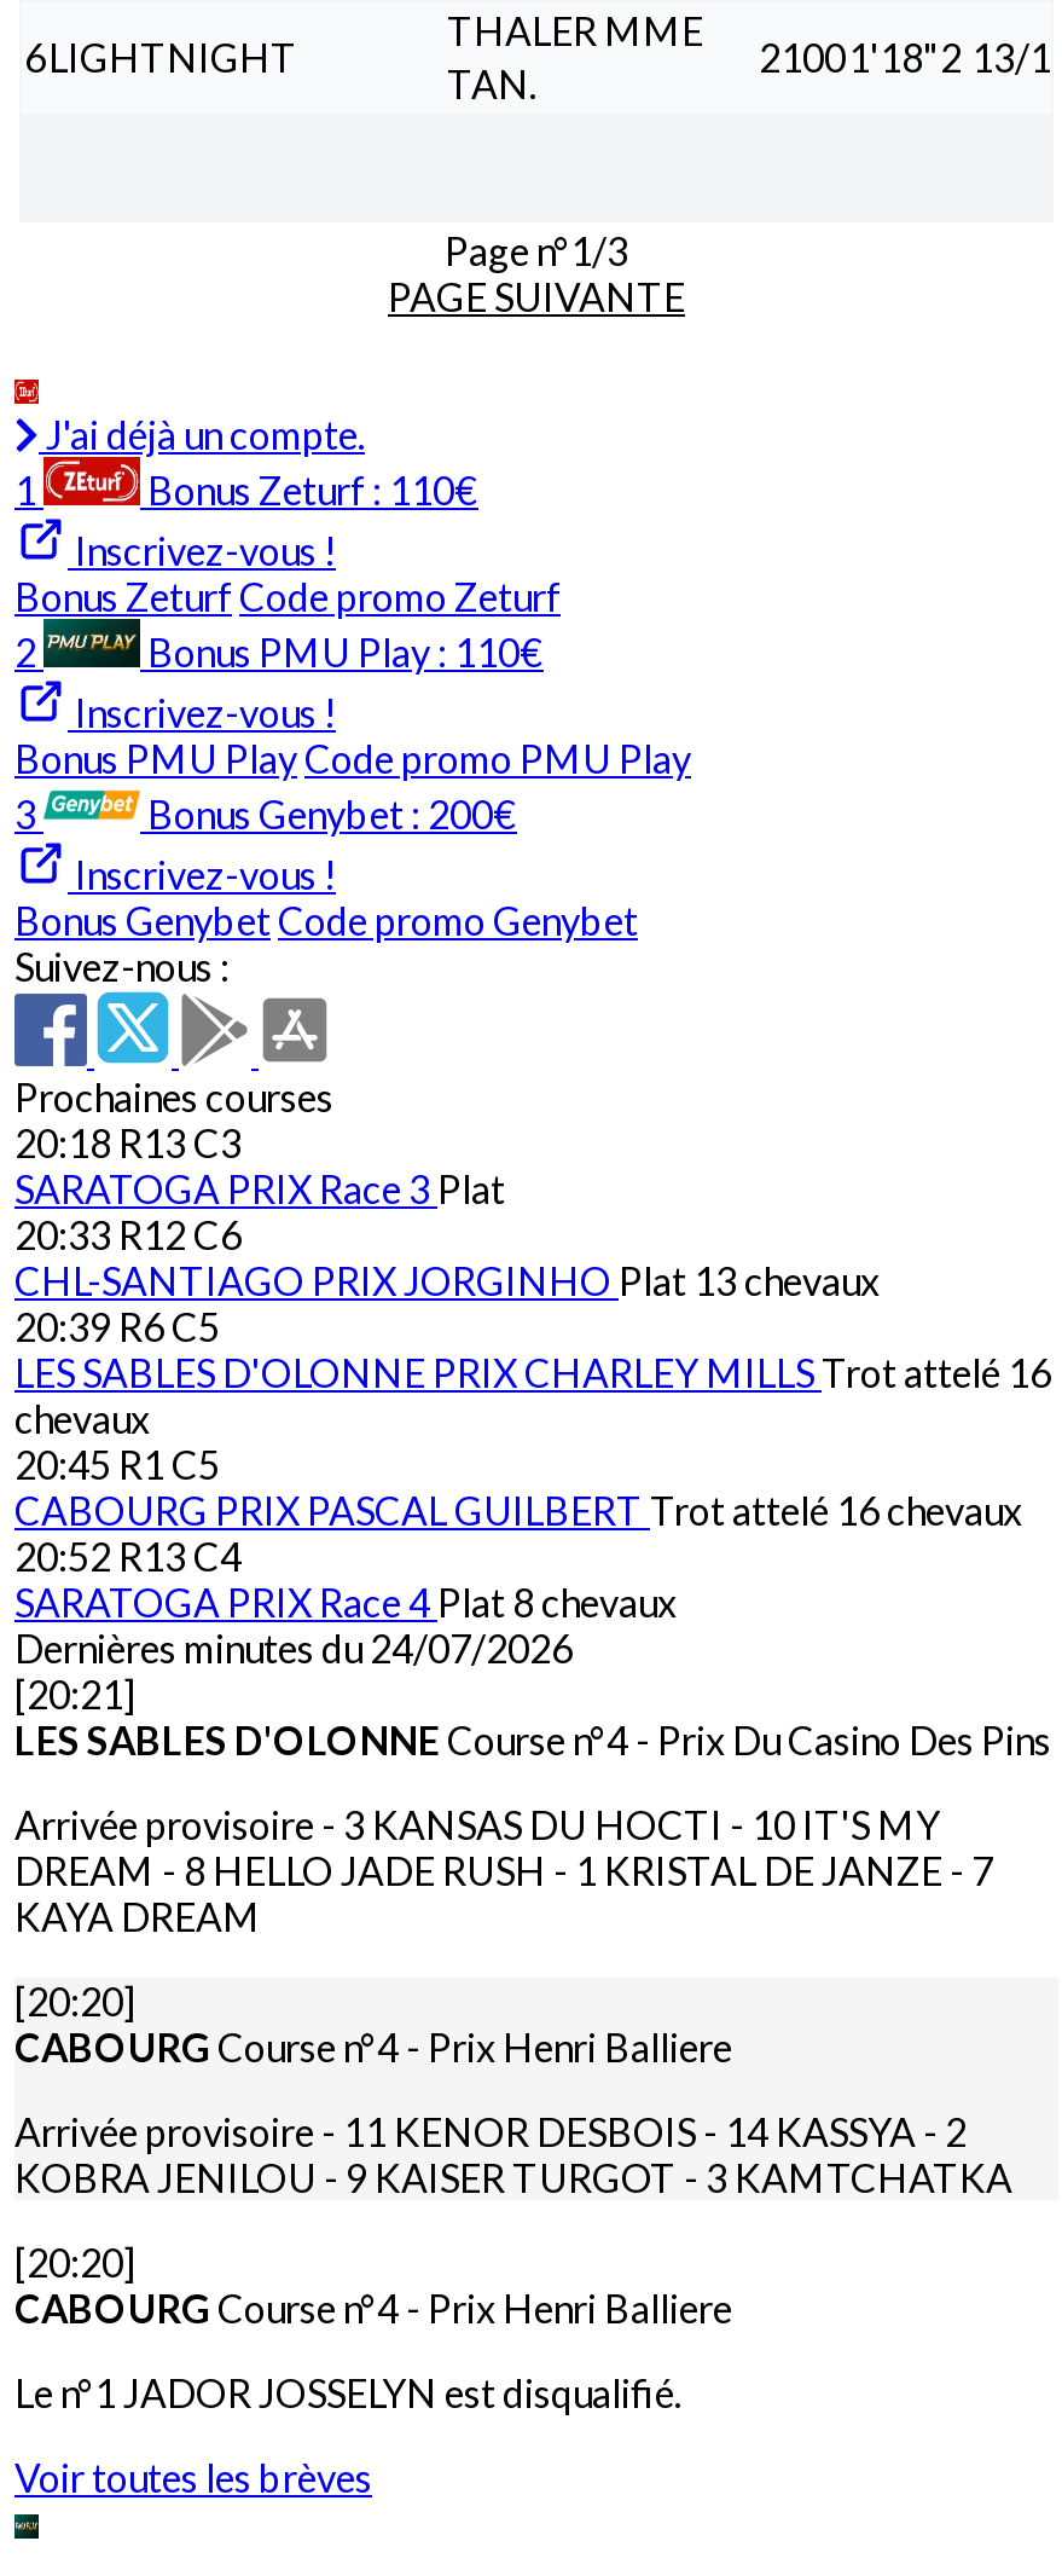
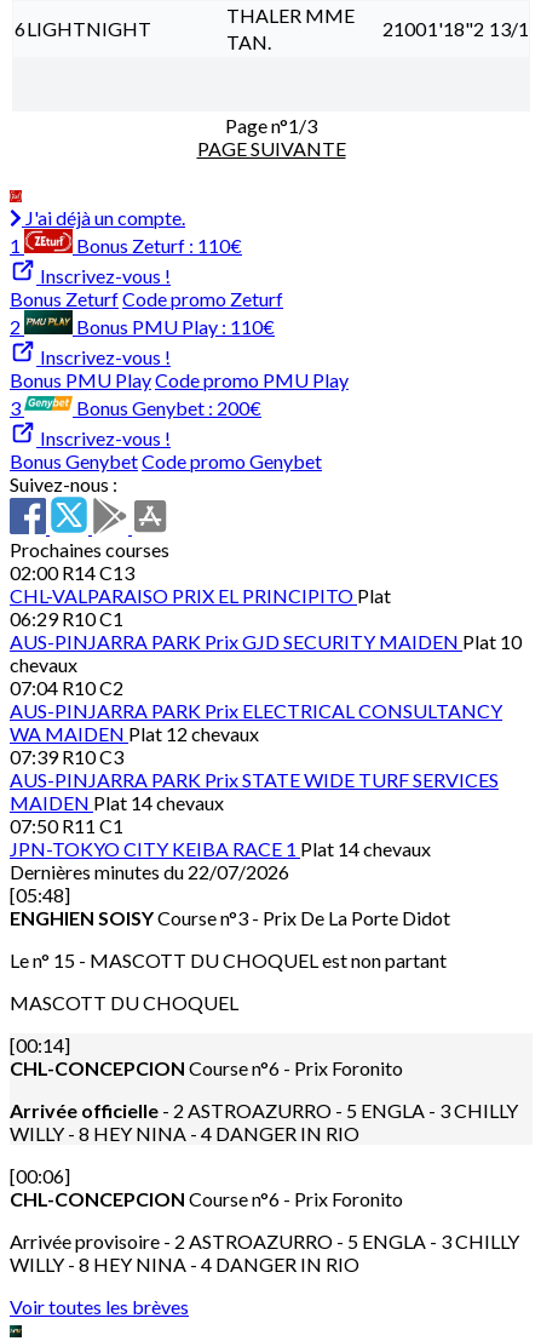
[14,1119,1051,1395] 20:18 R13 C3 | SARATOGA PRIX Race 3 Plat | 20:33 R12 C6 | CHL-SANTIAGO PRIX JORGINHO Plat 13 chevaux | 20:39 R6 C5 | LES SABLES D'OLONNE PRIX CHARLEY MILLS Trot attelé 16 -> [10,561,522,653] 02:00 R14 C13 | CHL-VALPARAISO PRIX EL PRINCIPITO Plat | 06:29 R10 C1 | AUS-PINJARRA PARK Prix GJD SECURITY MAIDEN Plat 10
moved [14,1395,150,1441] -> [10,653,77,676]: chevaux
[14,1441,1051,2415] 20:45 R1 C5 | CABOURG PRIX PASCAL GUILBERT Trot attelé 16 chevaux | 20:52 R13 C4 | SARATOGA PRIX Race 4 Plat 8 chevaux | Dernières minutes du 24/07/2026 | [20:21] | LES SABLES D'OLONNE Course n°4 - Prix Du Casino Des Pins | Arrivée provisoire - 3 KANSAS DU HOCTI - 10 IT'S MY | DREAM - 8 HELLO JADE RUSH - 1 KRISTAL DE JANZE - 7 | KAYA DREAM | [20:20] | CABOURG Course n°4 - Prix Henri Balliere | Arrivée provisoire - 11 KENOR DESBOIS - 14 KASSYA - 2 | KOBRA JENILOU - 9 KAISER TURGOT - 3 KAMTCHATKA | [20:20] | CABOURG Course n°4 - Prix Henri Balliere | Le n°1 JADOR JOSSELYN est disqualifié. -> [10,676,519,1275] 07:04 R10 C2 | AUS-PINJARRA PARK Prix ELECTRICAL CONSULTANCY | WA MAIDEN Plat 12 chevaux | 07:39 R10 C3 | AUS-PINJARRA PARK Prix STATE WIDE TURF SERVICES | MAIDEN Plat 14 chevaux | 07:50 R11 C1 | JPN-TOKYO CITY KEIBA RACE 1 Plat 14 chevaux | Dernières minutes du 22/07/2026 | [05:48] | ENGHIEN SOISY Course n°3 - Prix De La Porte Didot | Le n° 15 - MASCOTT DU CHOQUEL est non partant | MASCOTT DU CHOQUEL | [00:14] | CHL-CONCEPCION Course n°6 - Prix Foronito | Arrivée officielle - 2 ASTROAZURRO - 5 ENGLA - 3 CHILLY | WILLY - 8 HEY NINA - 4 DANGER IN RIO | [00:06] | CHL-CONCEPCION Course n°6 - Prix Foronito | Arrivée provisoire - 2 ASTROAZURRO - 5 ENGLA - 3 CHILLY | WILLY - 8 HEY NINA - 4 DANGER IN RIO

